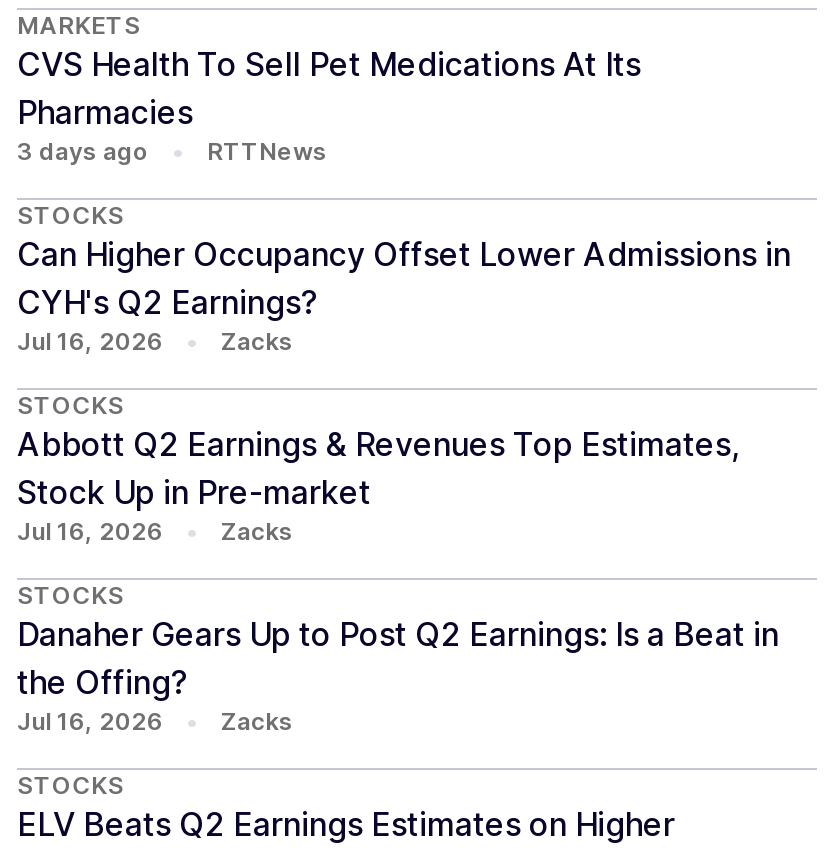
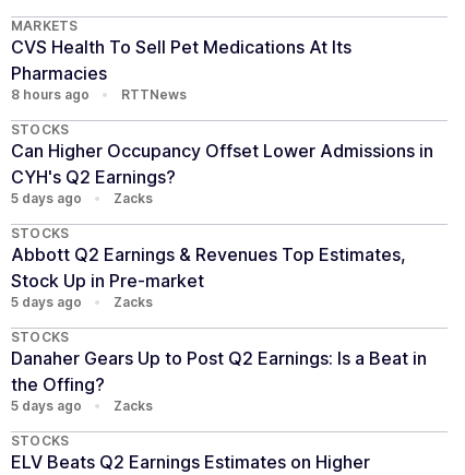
[17,136,149,166] 3 days ago -> [11,86,90,103] 8 hours ago
[17,326,163,356] Jul 16, 2026 -> [11,190,82,206] 5 days ago
[17,516,163,546] Jul 16, 2026 -> [11,294,82,310] 5 days ago
[17,706,163,736] Jul 16, 2026 -> [11,397,82,414] 5 days ago

